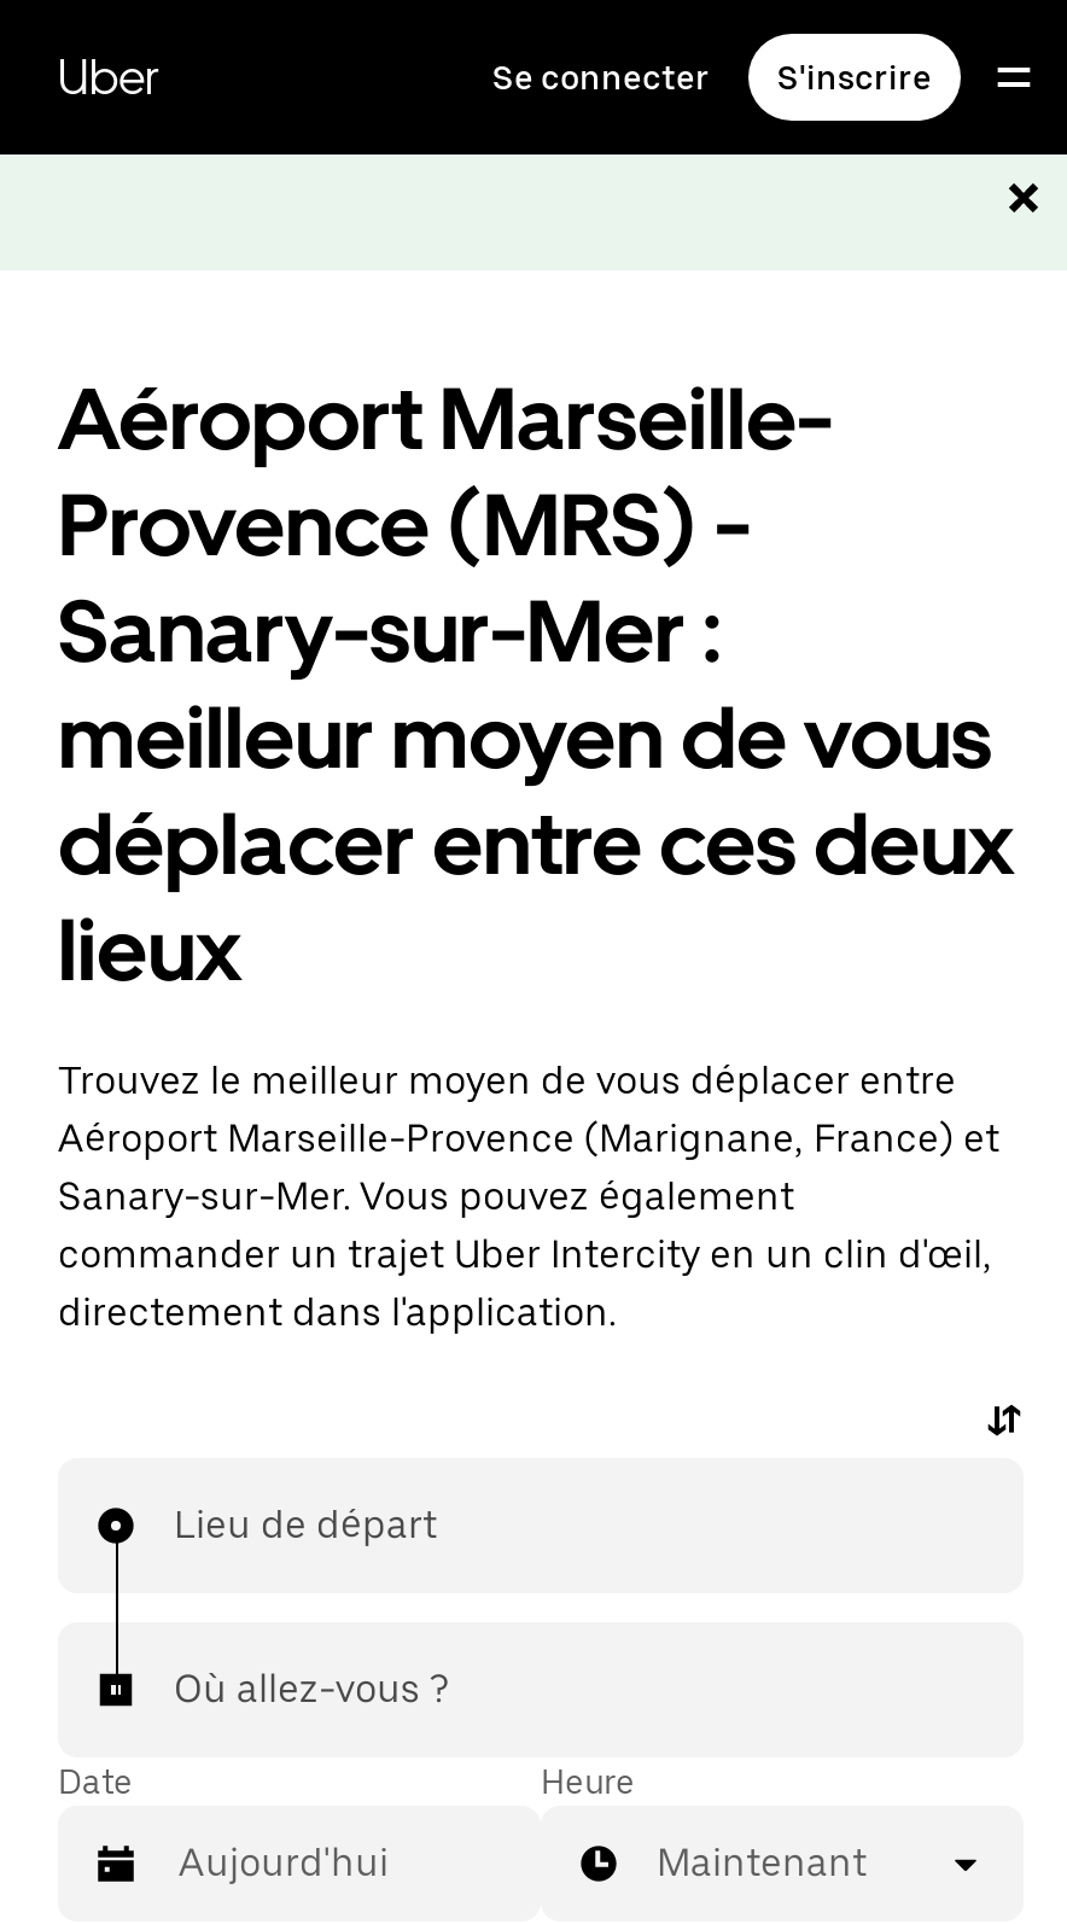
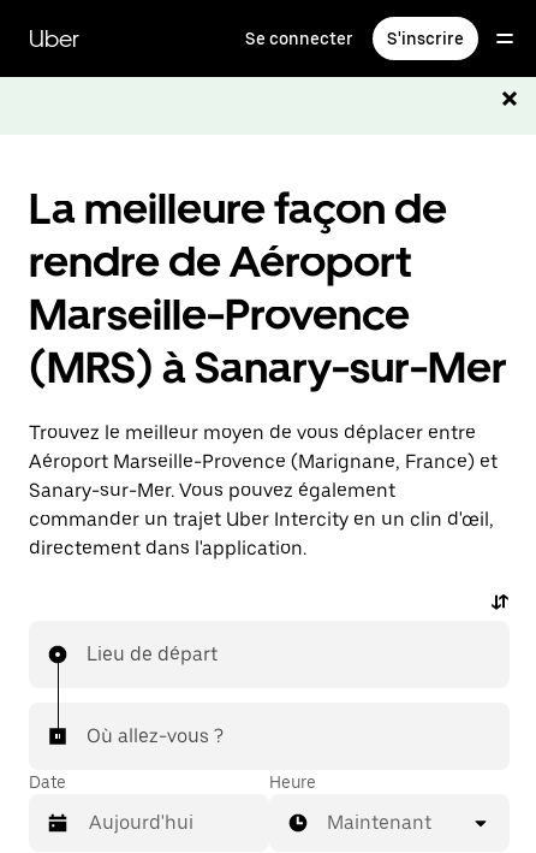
[58,367,1014,1002] Aéroport Marseille- | Provence (MRS) - | Sanary-sur-Mer : | meilleur moyen de vous | déplacer entre ces deux | lieux -> [29,183,507,393] La meilleure façon de | rendre de Aéroport | Marseille-Provence | (MRS) à Sanary-sur-Mer

